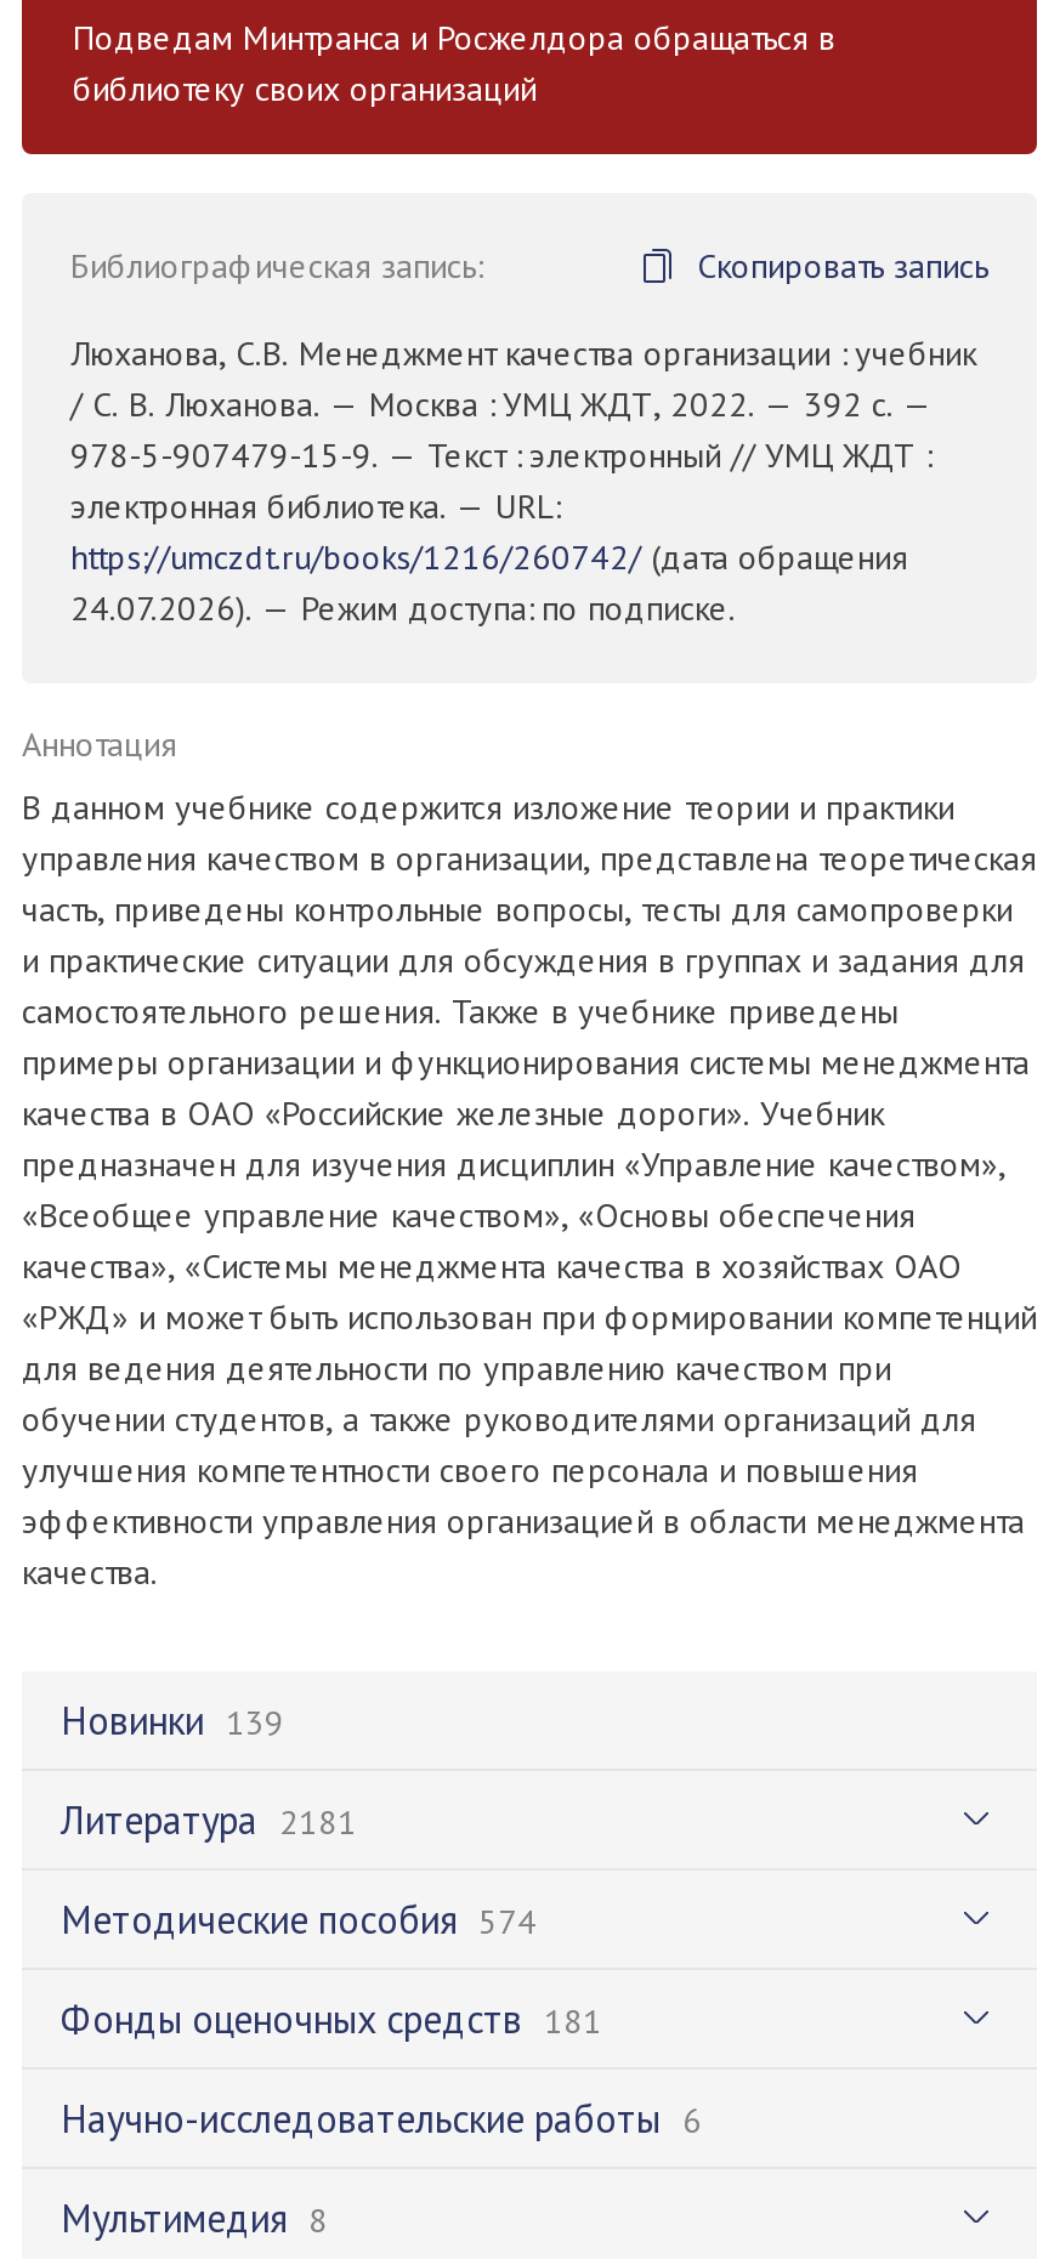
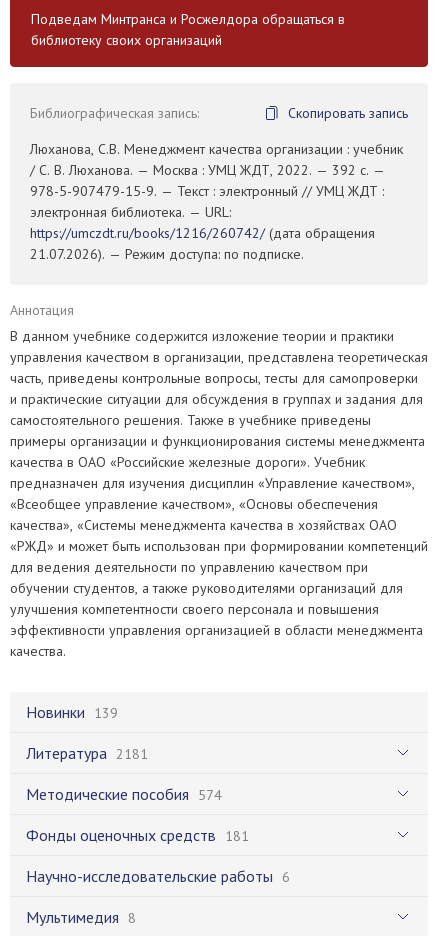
[70,585,736,629] 24.07.2026). — Режим доступа: по подписке. -> [30,245,304,263] 21.07.2026). — Режим доступа: по подписке.

